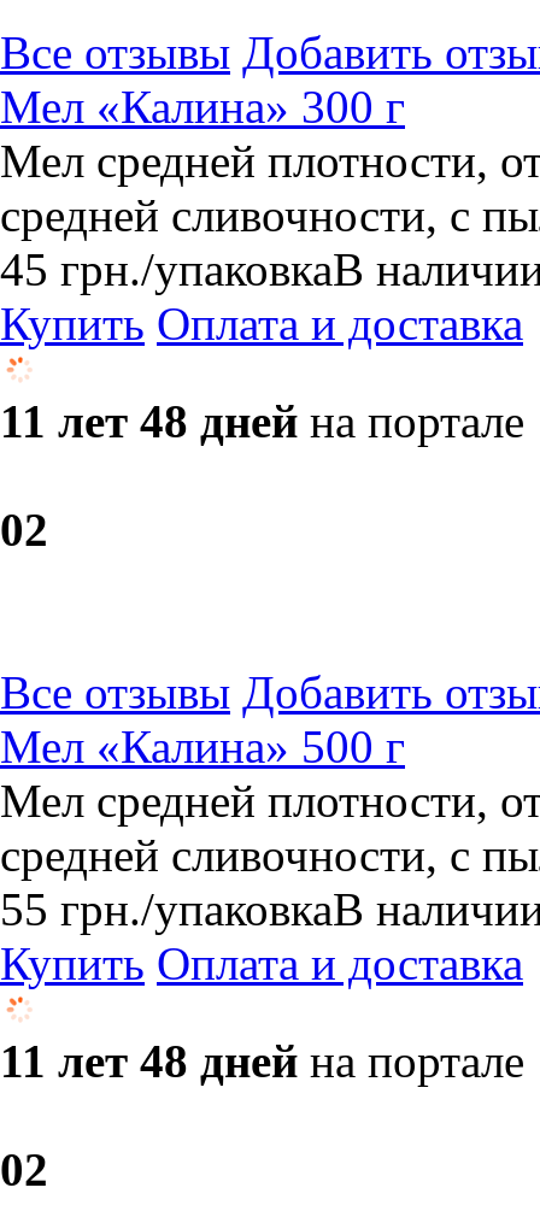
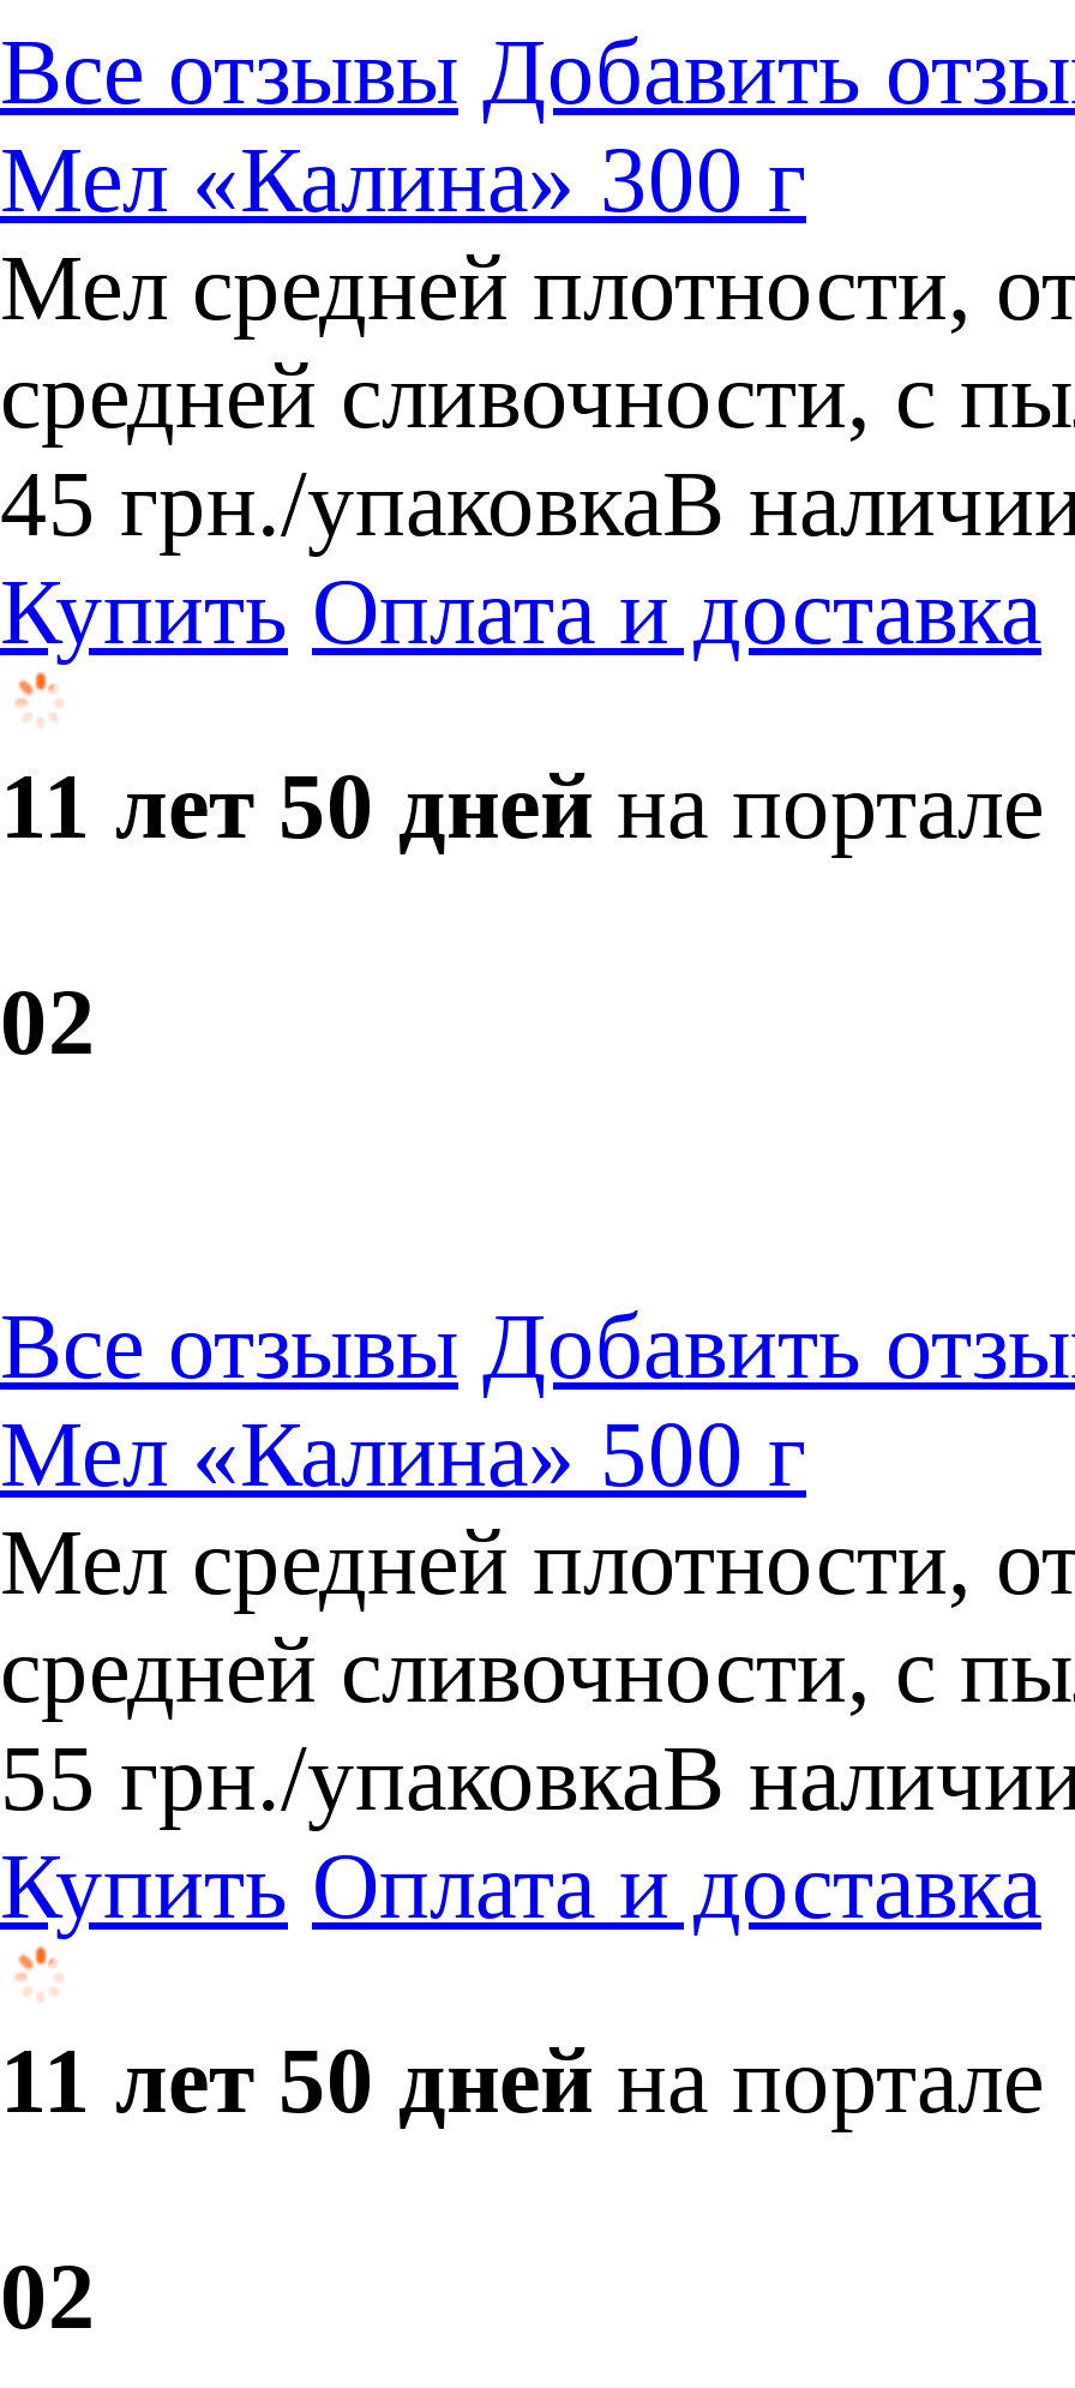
[0,395,524,447] 11 лет 48 дней на портале -> [0,754,1044,857] 11 лет 50 дней на портале
[0,1035,524,1087] 11 лет 48 дней на портале -> [0,2028,1044,2131] 11 лет 50 дней на портале

